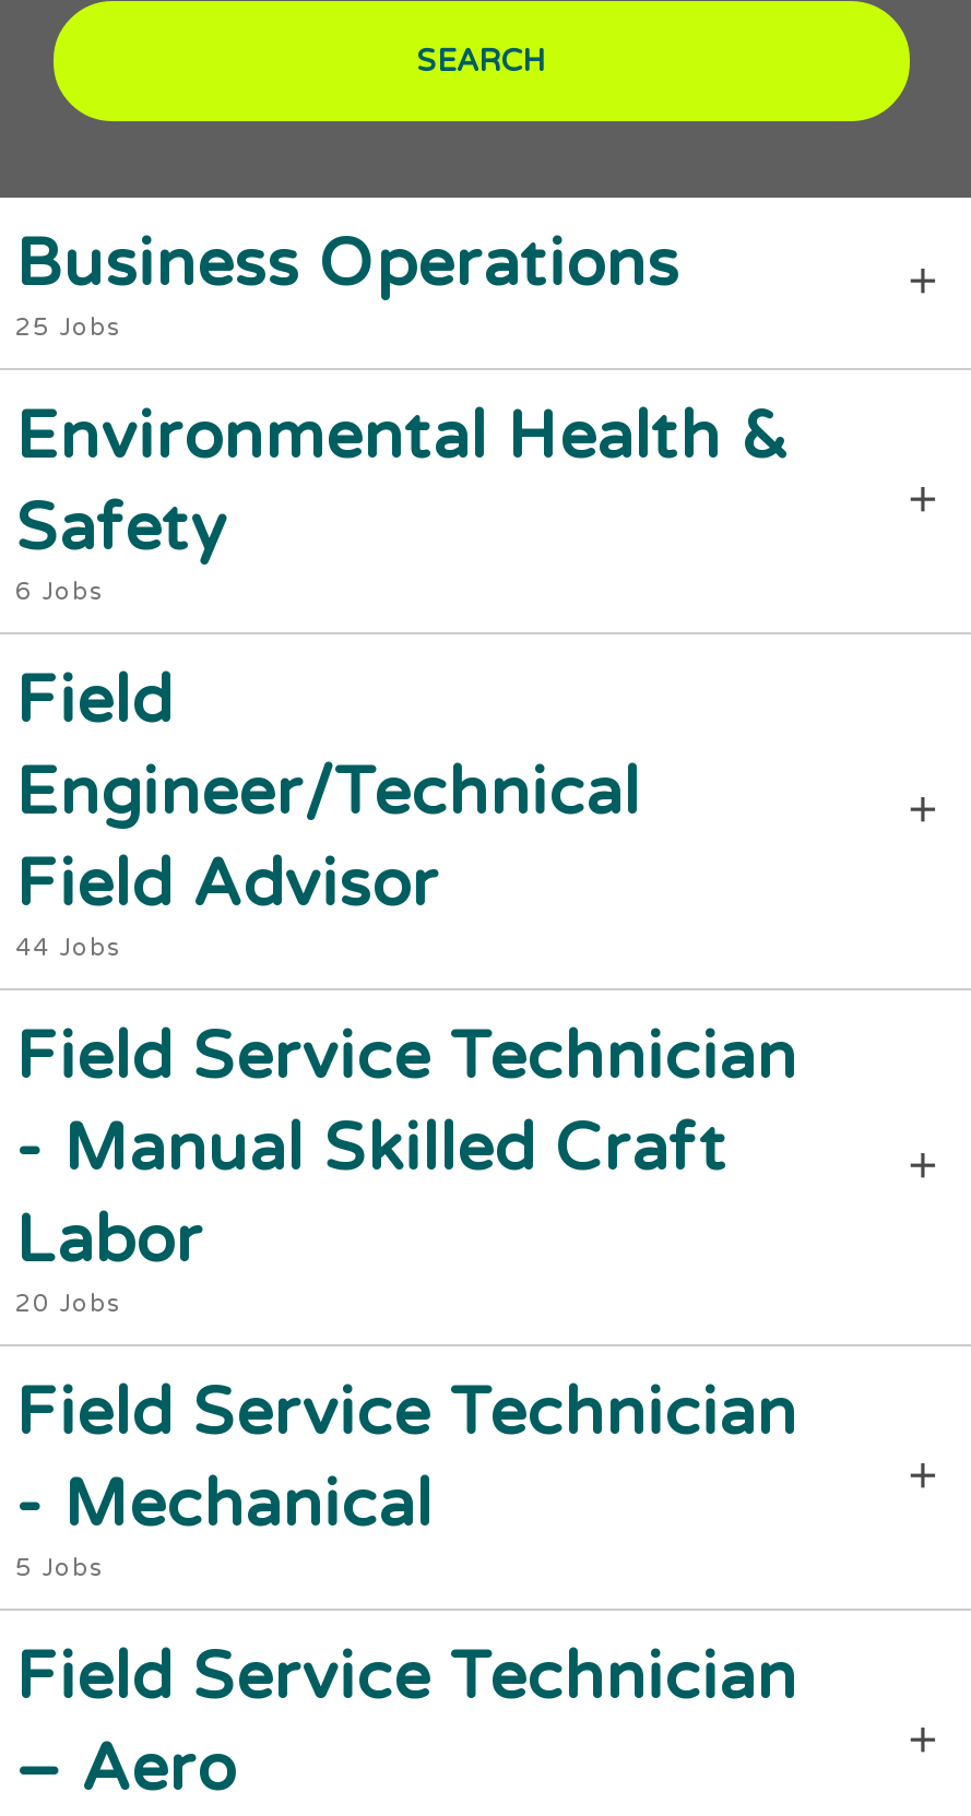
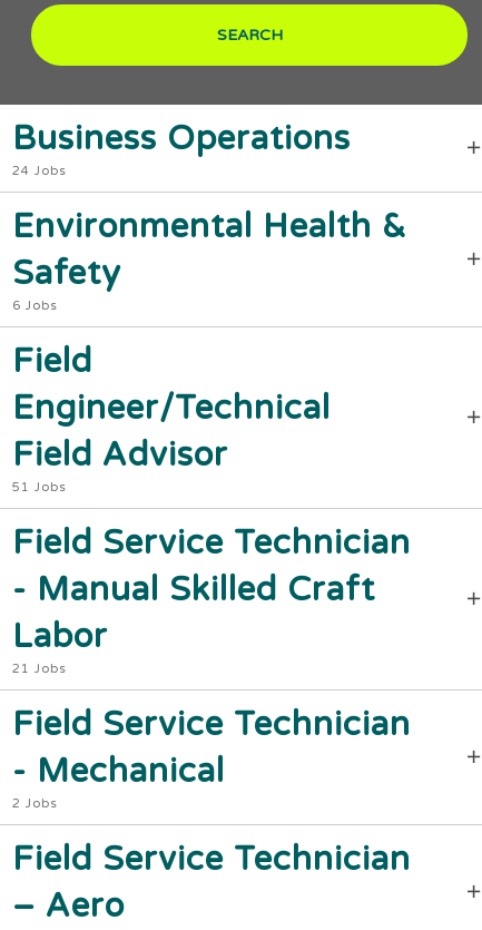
[15,313,122,342] 25 Jobs -> [12,164,66,178] 24 Jobs
[15,934,122,962] 44 Jobs -> [12,480,66,495] 51 Jobs
[15,1290,122,1318] 20 Jobs -> [12,662,66,676] 21 Jobs
[15,1554,105,1582] 5 Jobs -> [12,796,57,811] 2 Jobs

